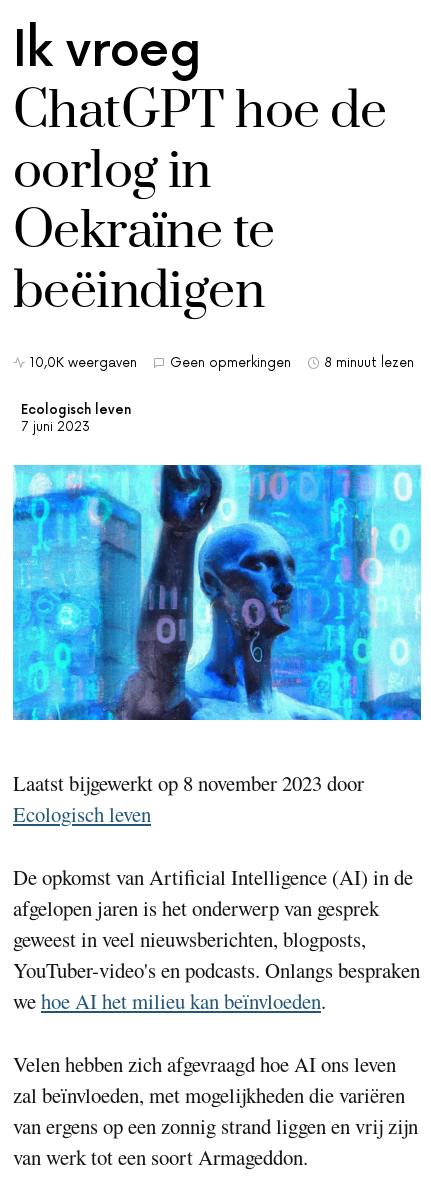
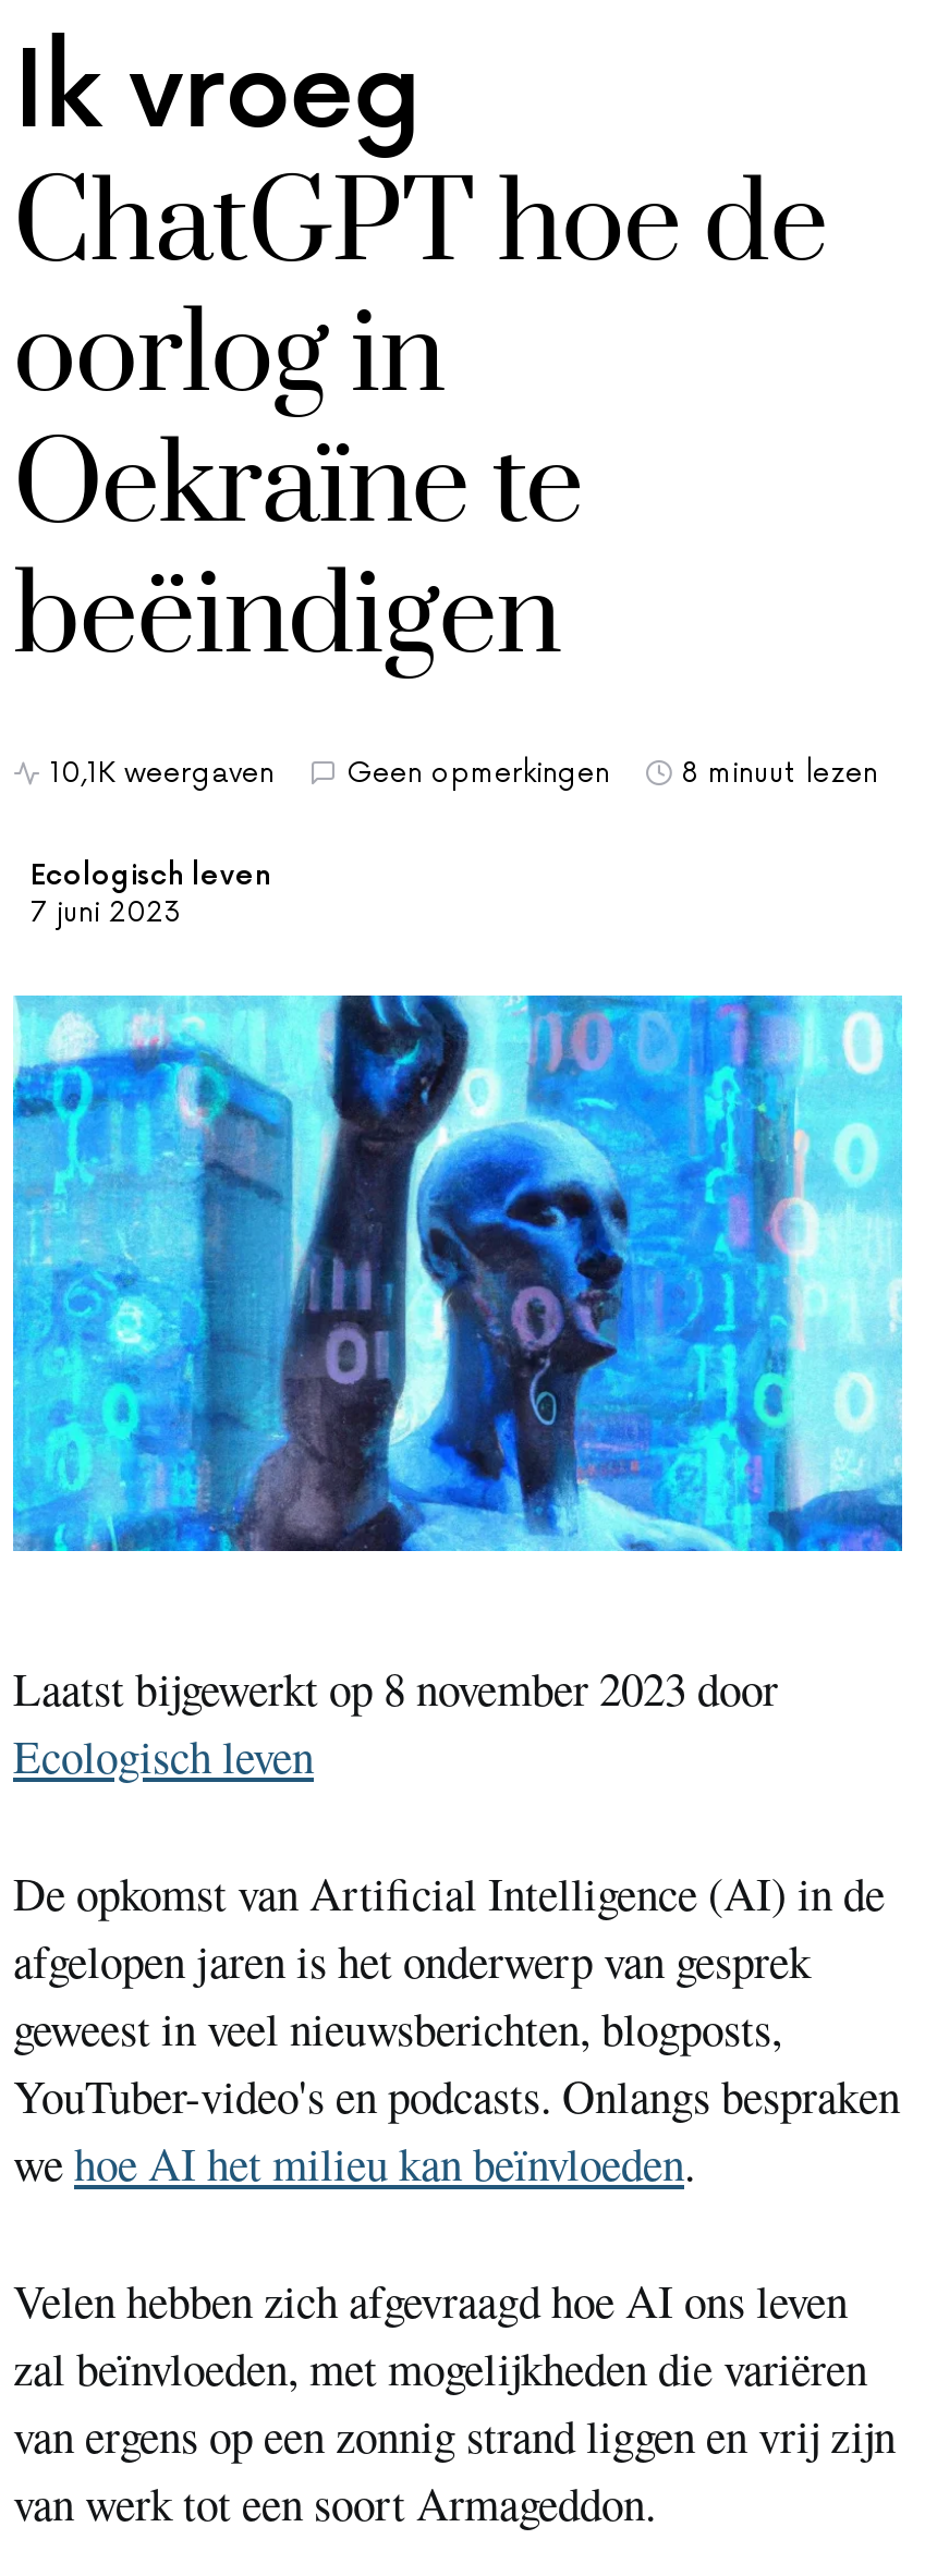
[30,355,137,371] 10,0K weergaven -> [50,756,275,791] 10,1K weergaven

